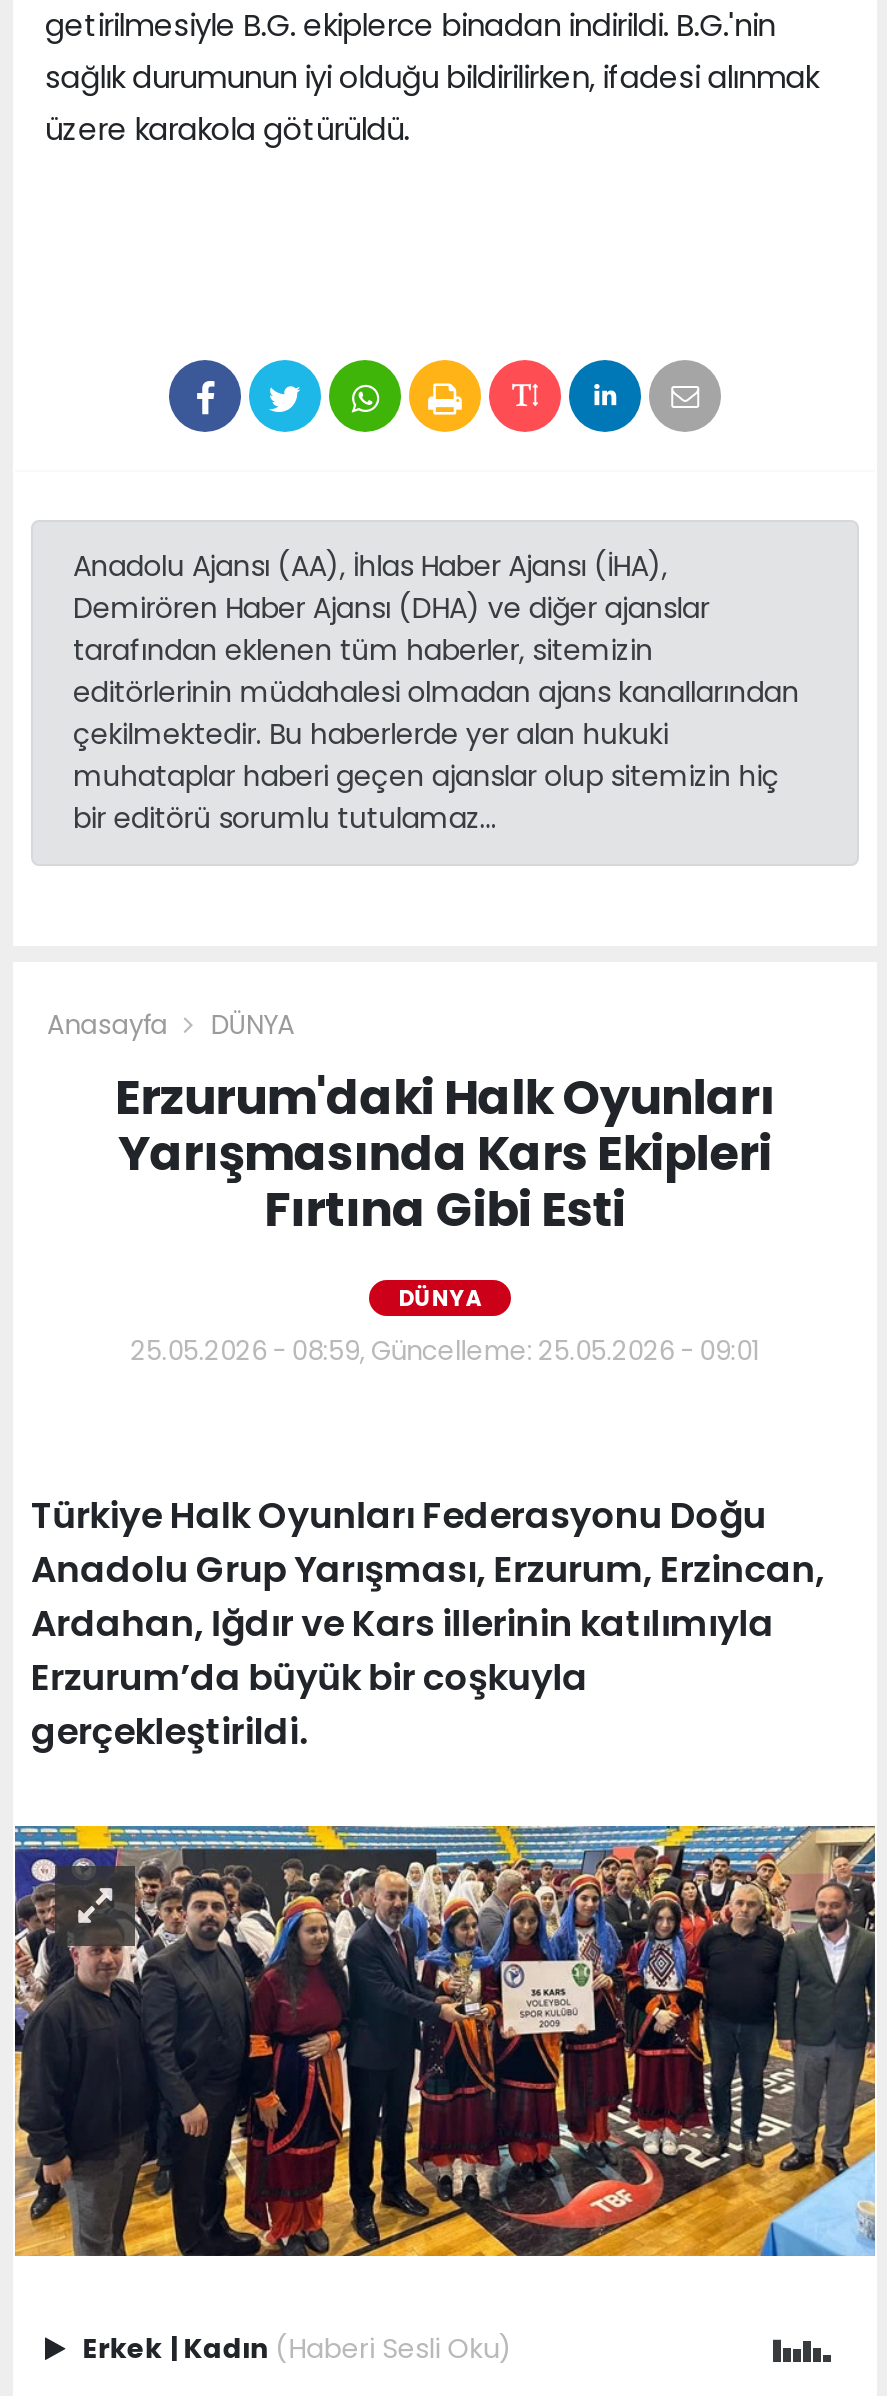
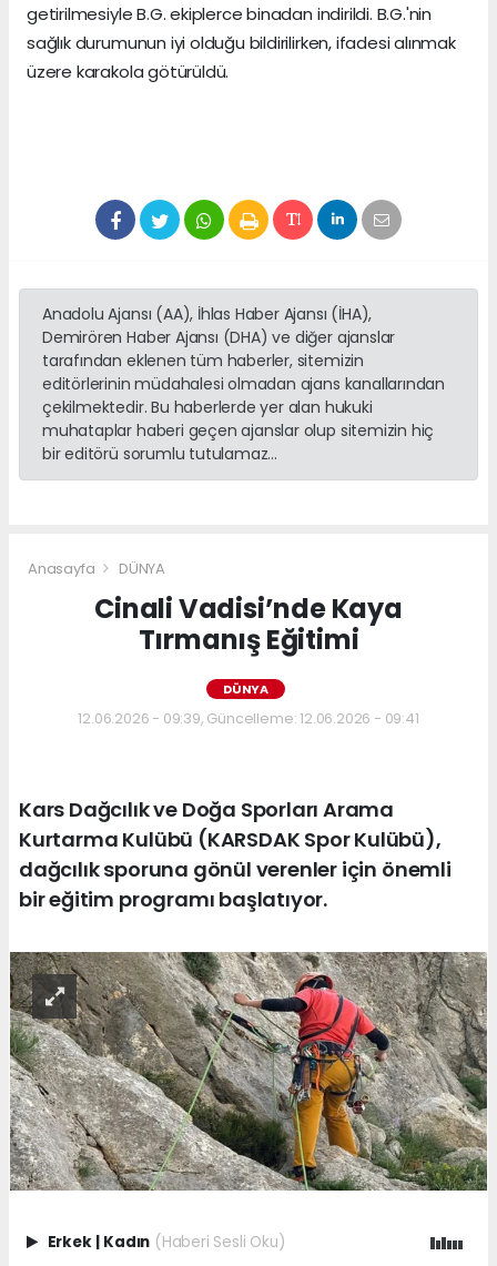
[115,1065,775,1243] Erzurum'daki Halk Oyunları | Yarışmasında Kars Ekipleri | Fırtına Gibi Esti -> [94,591,403,658] Cinali Vadisi’nde Kaya | Tırmanış Eğitimi
[131,1333,759,1371] 25.05.2026 - 08:59, Güncelleme: 25.05.2026 - 09:01 -> [78,708,419,729] 12.06.2026 - 09:39, Güncelleme: 12.06.2026 - 09:41
[31,1491,825,1757] Türkiye Halk Oyunları Federasyonu Doğu | Anadolu Grup Yarışması, Erzurum, Erzincan, | Ardahan, Iğdır ve Kars illerinin katılımıyla | Erzurum’da büyük bir coşkuyla | gerçekleştirildi. -> [19,796,451,913] Kars Dağcılık ve Doğa Sporları Arama | Kurtarma Kulübü (KARSDAK Spor Kulübü), | dağcılık sporuna gönül verenler için önemli | bir eğitim programı başlatıyor.
[13,1824,877,2258] [image] -> [9,951,488,1192] [image]

